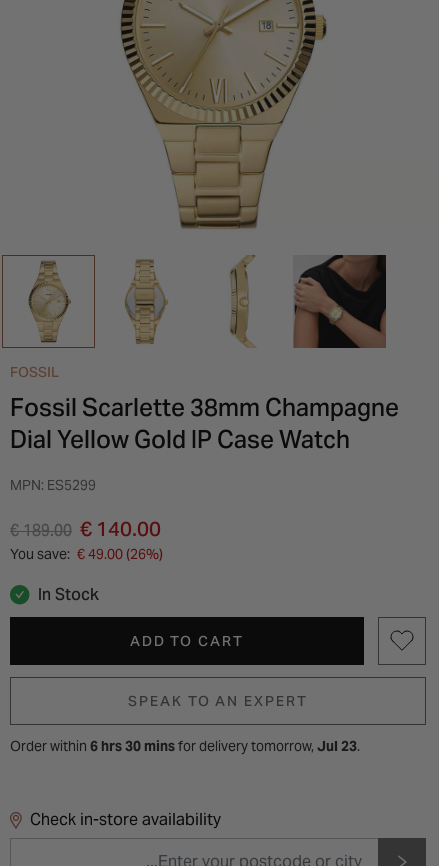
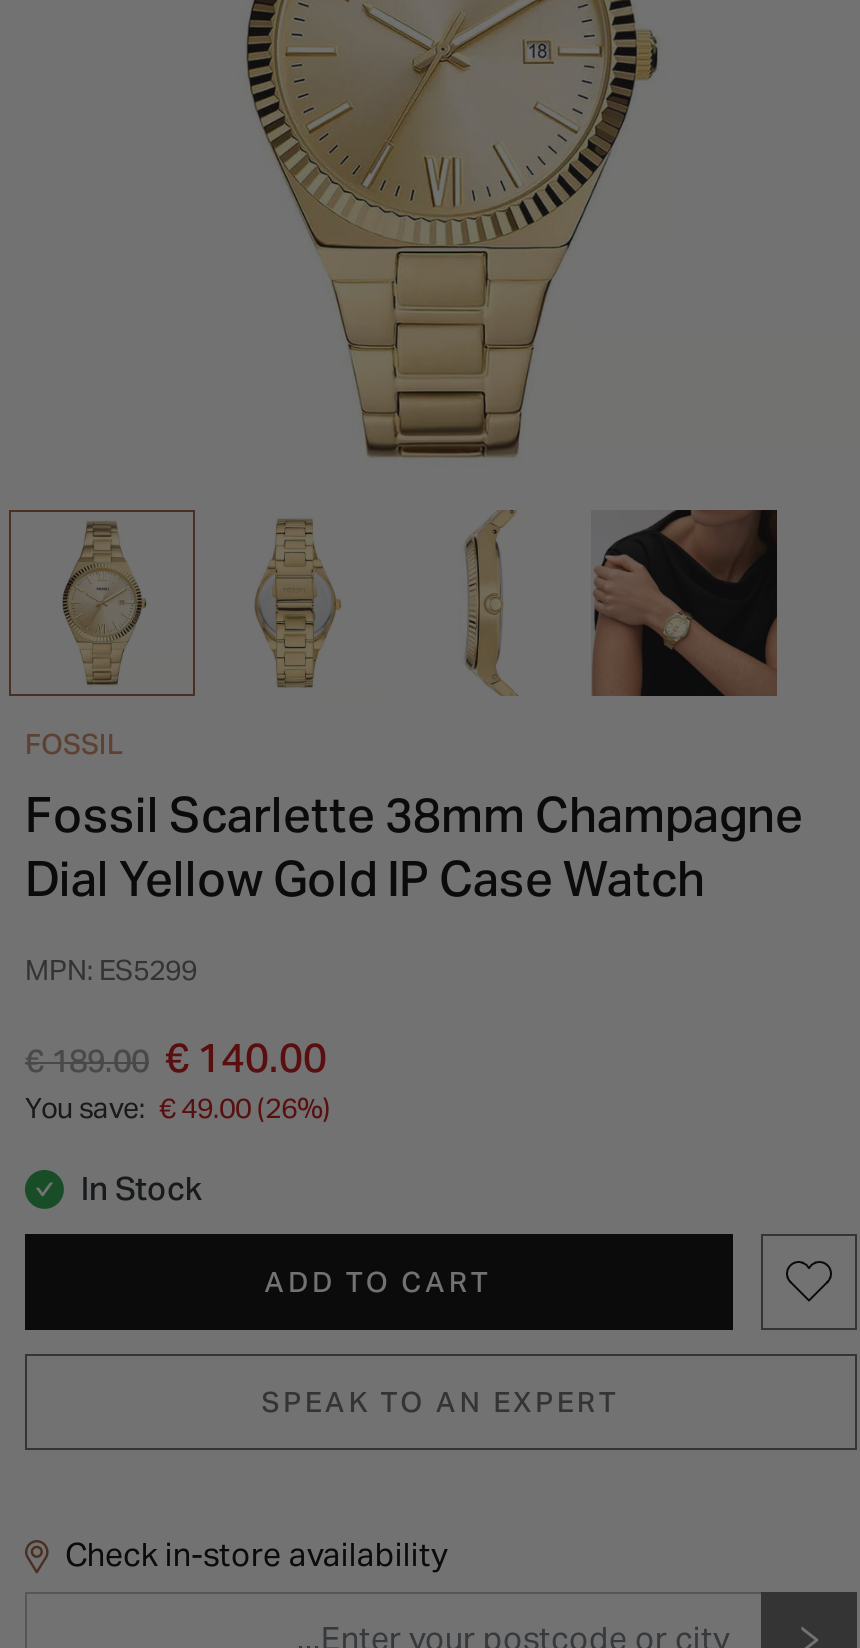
[10,737,360,755] Order within 6 hrs 30 minsfor delivery tomorrow, Jul 23. -> none

